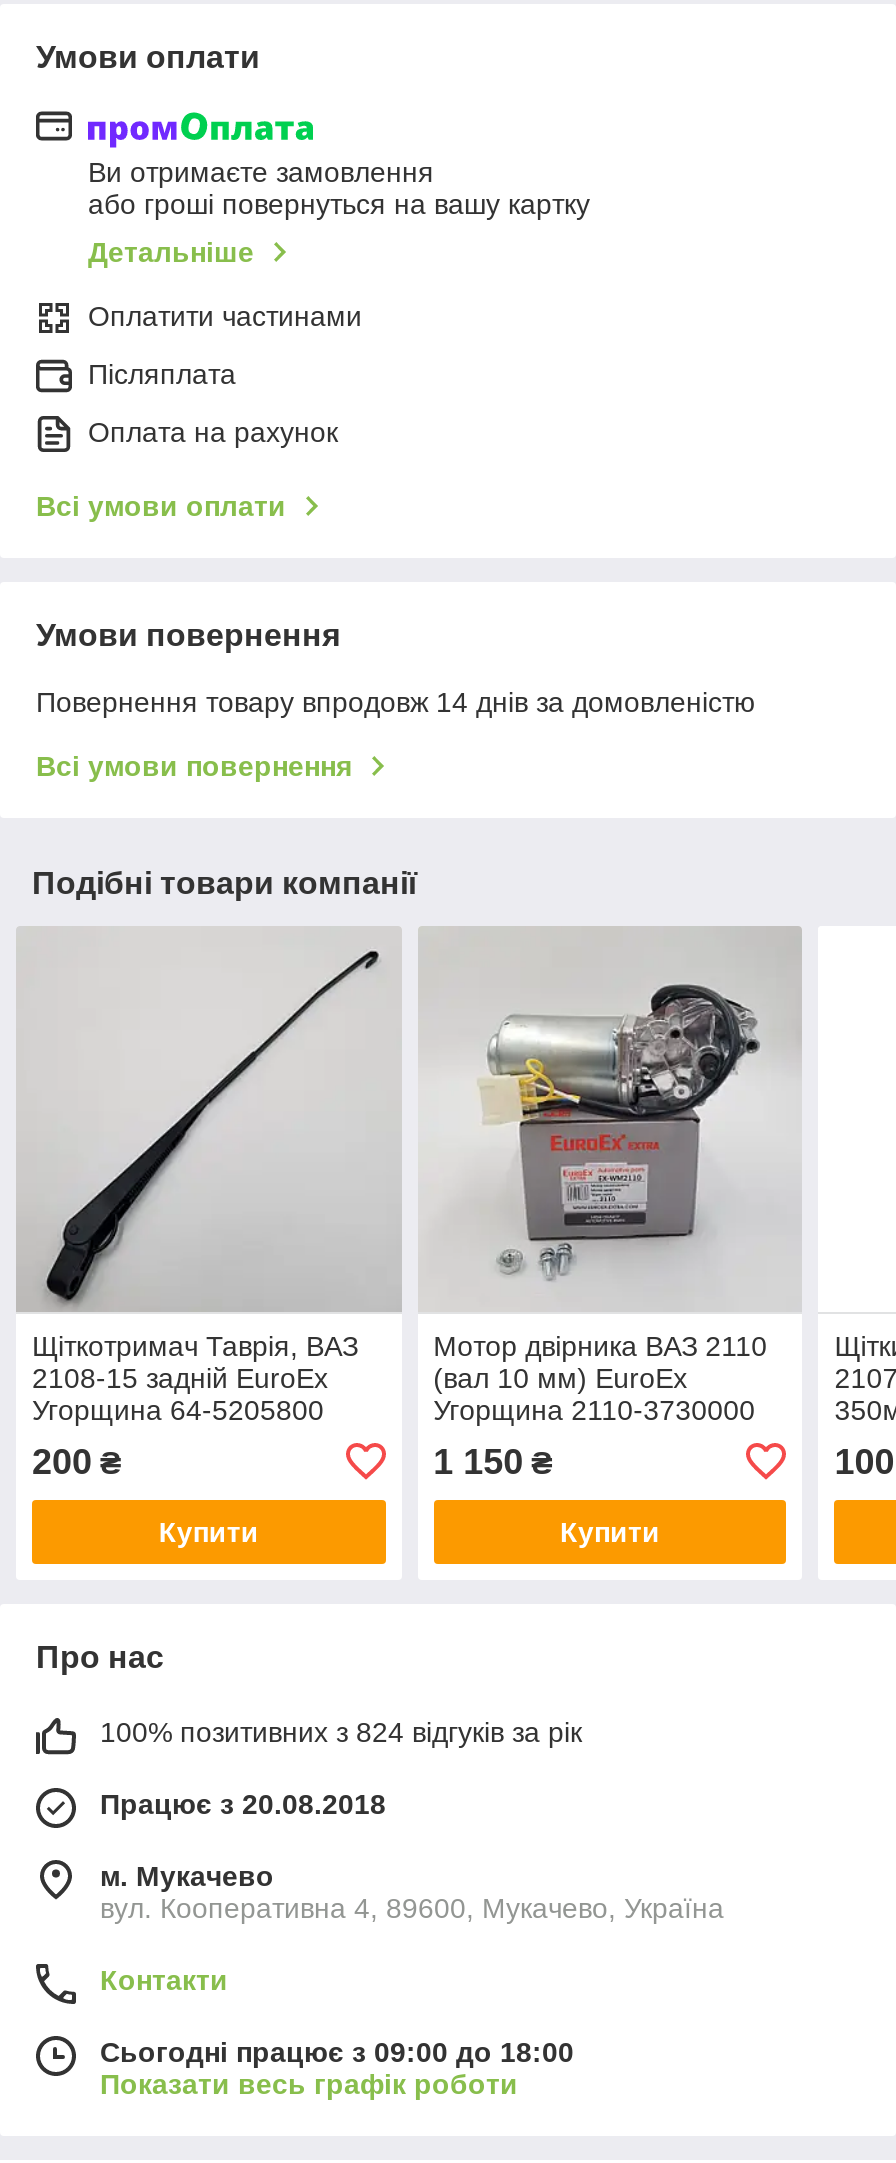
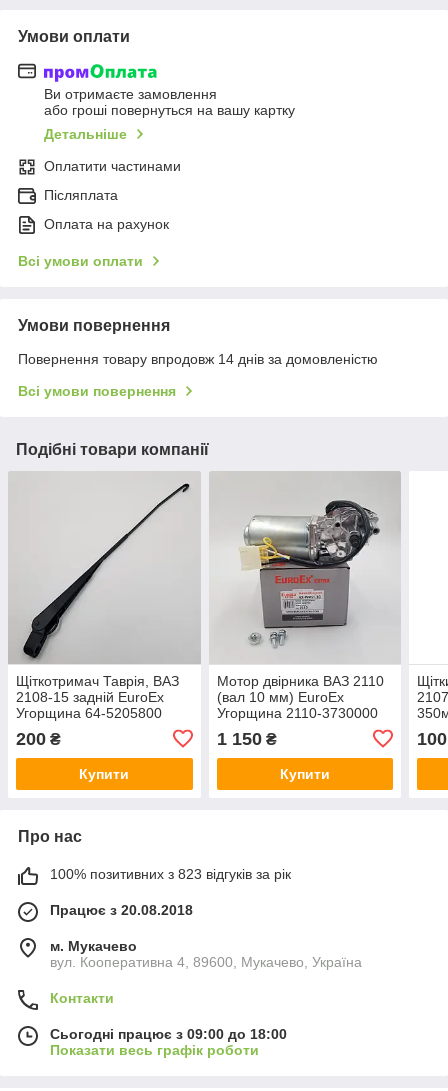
[100,1716,582,1748] 100% позитивних з 824 відгуків за рік -> [50,866,291,882] 100% позитивних з 823 відгуків за рік

